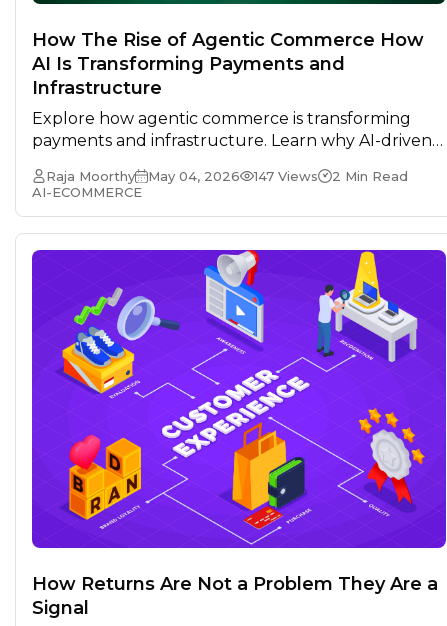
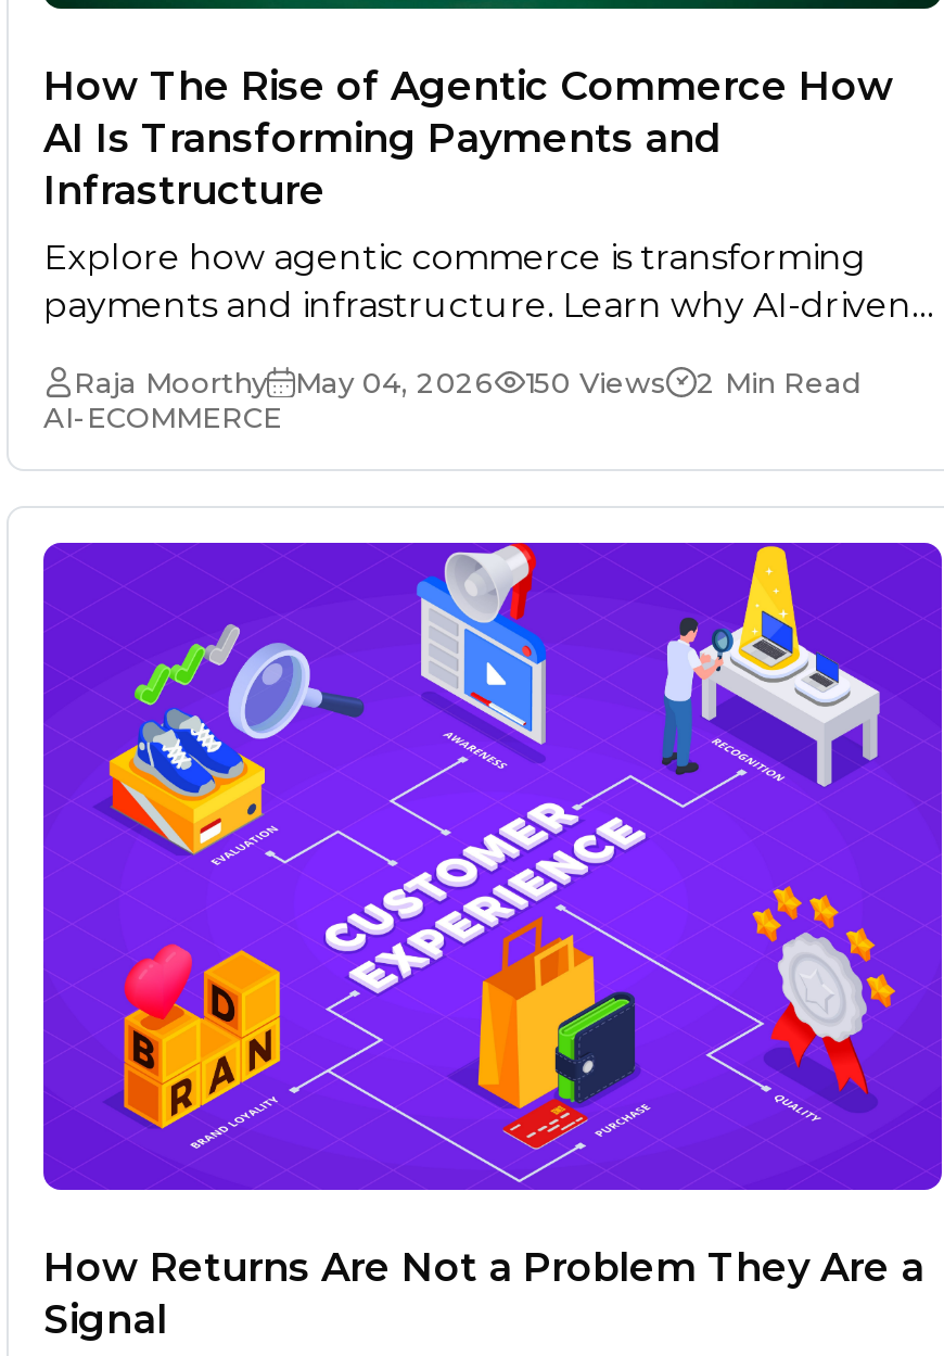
[254,168,318,184] 147 Views -> [525,364,666,399] 150 Views

